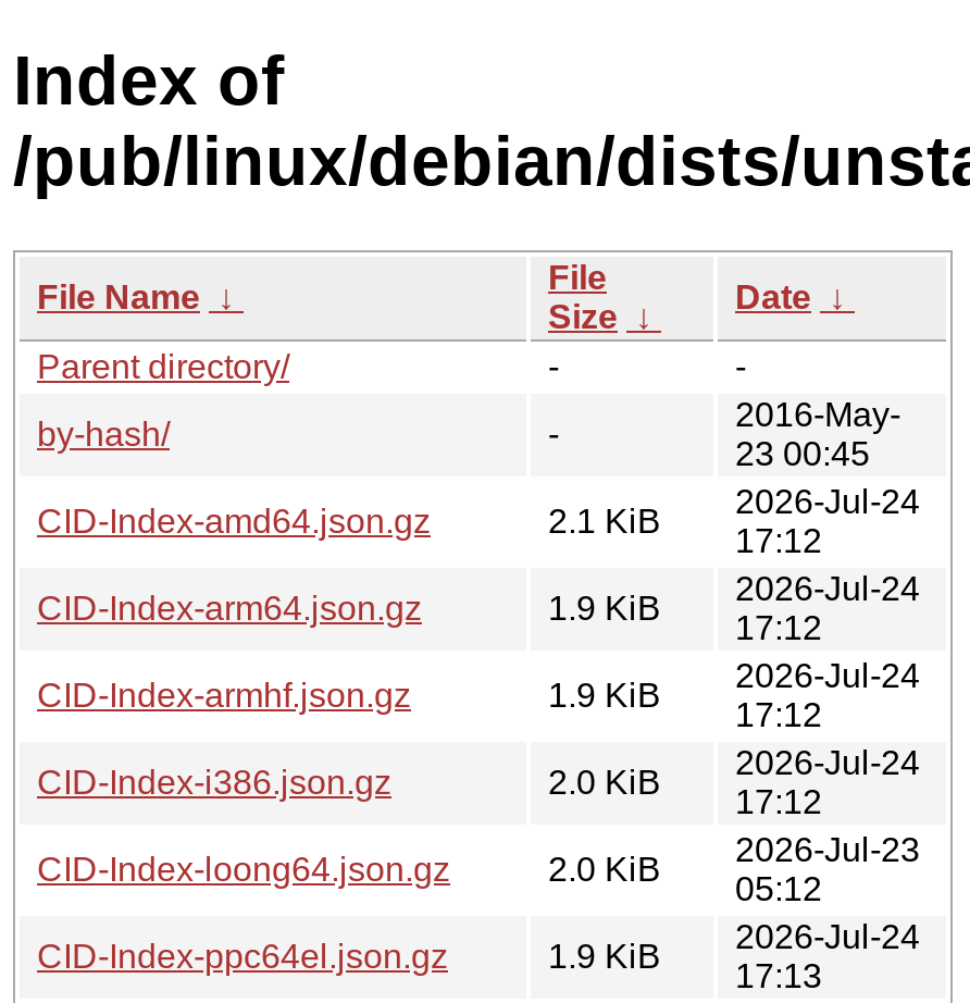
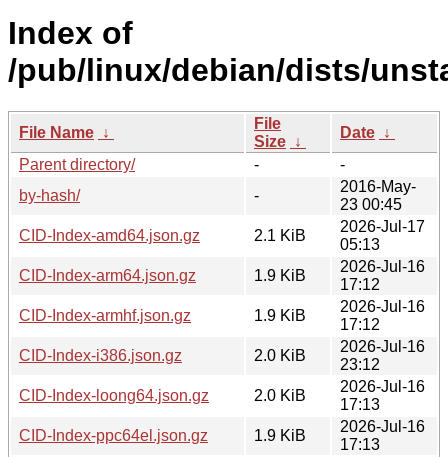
[735,483,920,559] 2026-Jul-24 | 17:12 -> [340,218,425,253] 2026-Jul-17 | 05:13
[735,570,920,607] 2026-Jul-24 -> [340,258,425,275] 2026-Jul-16
[735,657,920,694] 2026-Jul-24 -> [340,298,425,315] 2026-Jul-16
[735,744,920,820] 2026-Jul-24 | 17:12 -> [340,338,425,373] 2026-Jul-16 | 23:12
[735,831,920,907] 2026-Jul-23 | 05:12 -> [340,378,425,413] 2026-Jul-16 | 17:13
[735,918,920,955] 2026-Jul-24 -> [340,418,425,435] 2026-Jul-16

